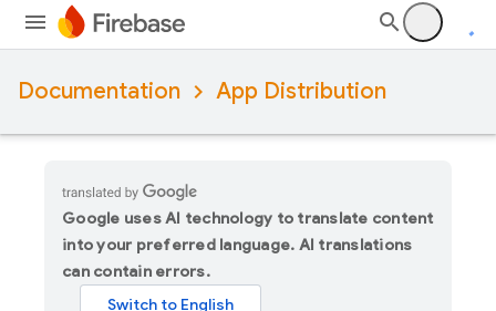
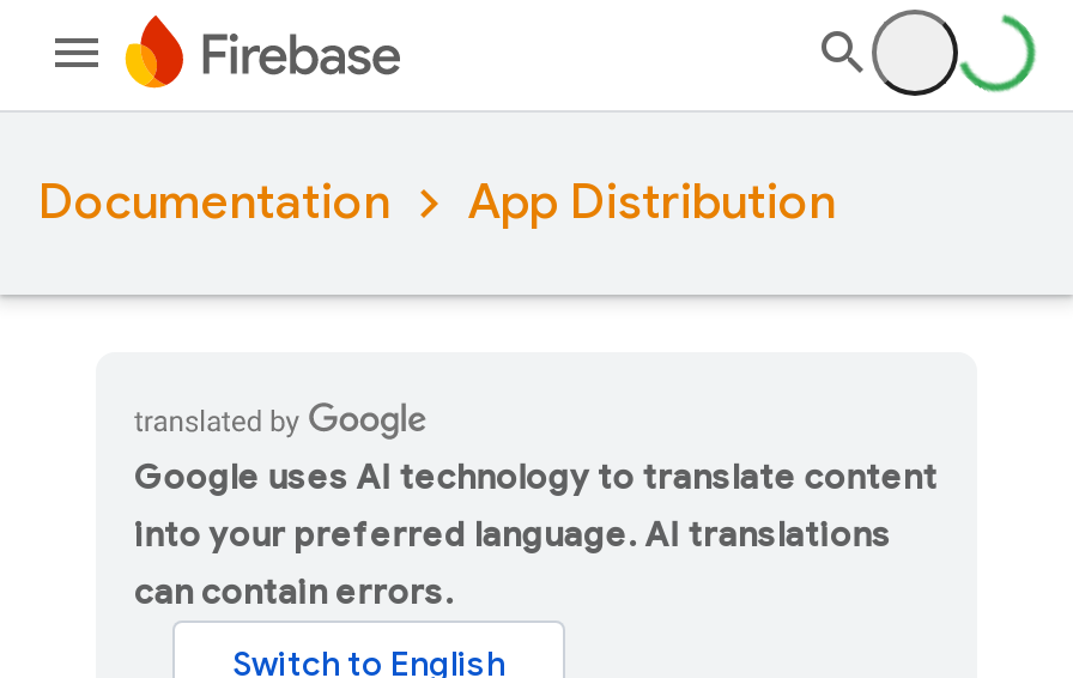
none -> [958,12,1039,93] [image]

